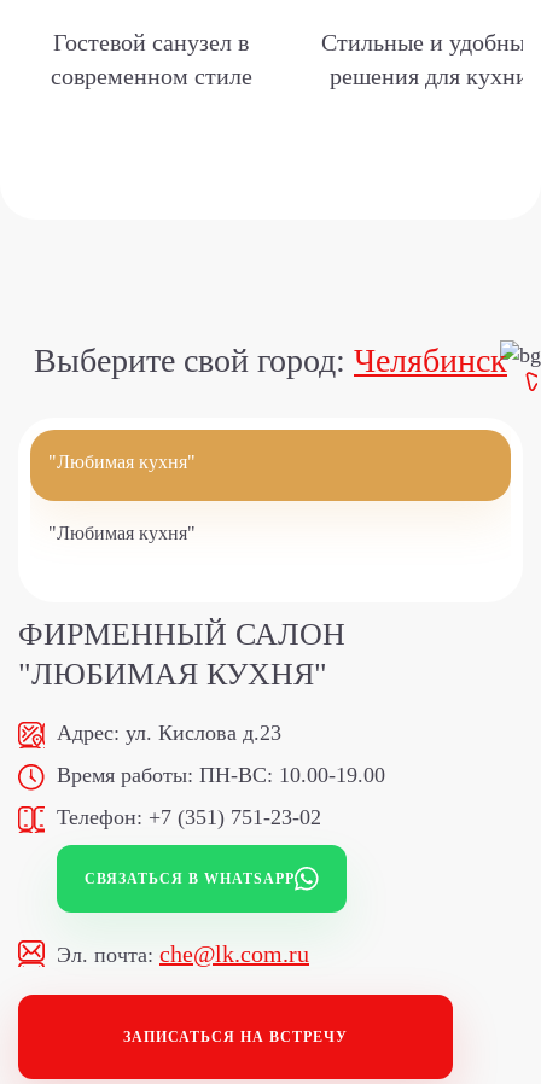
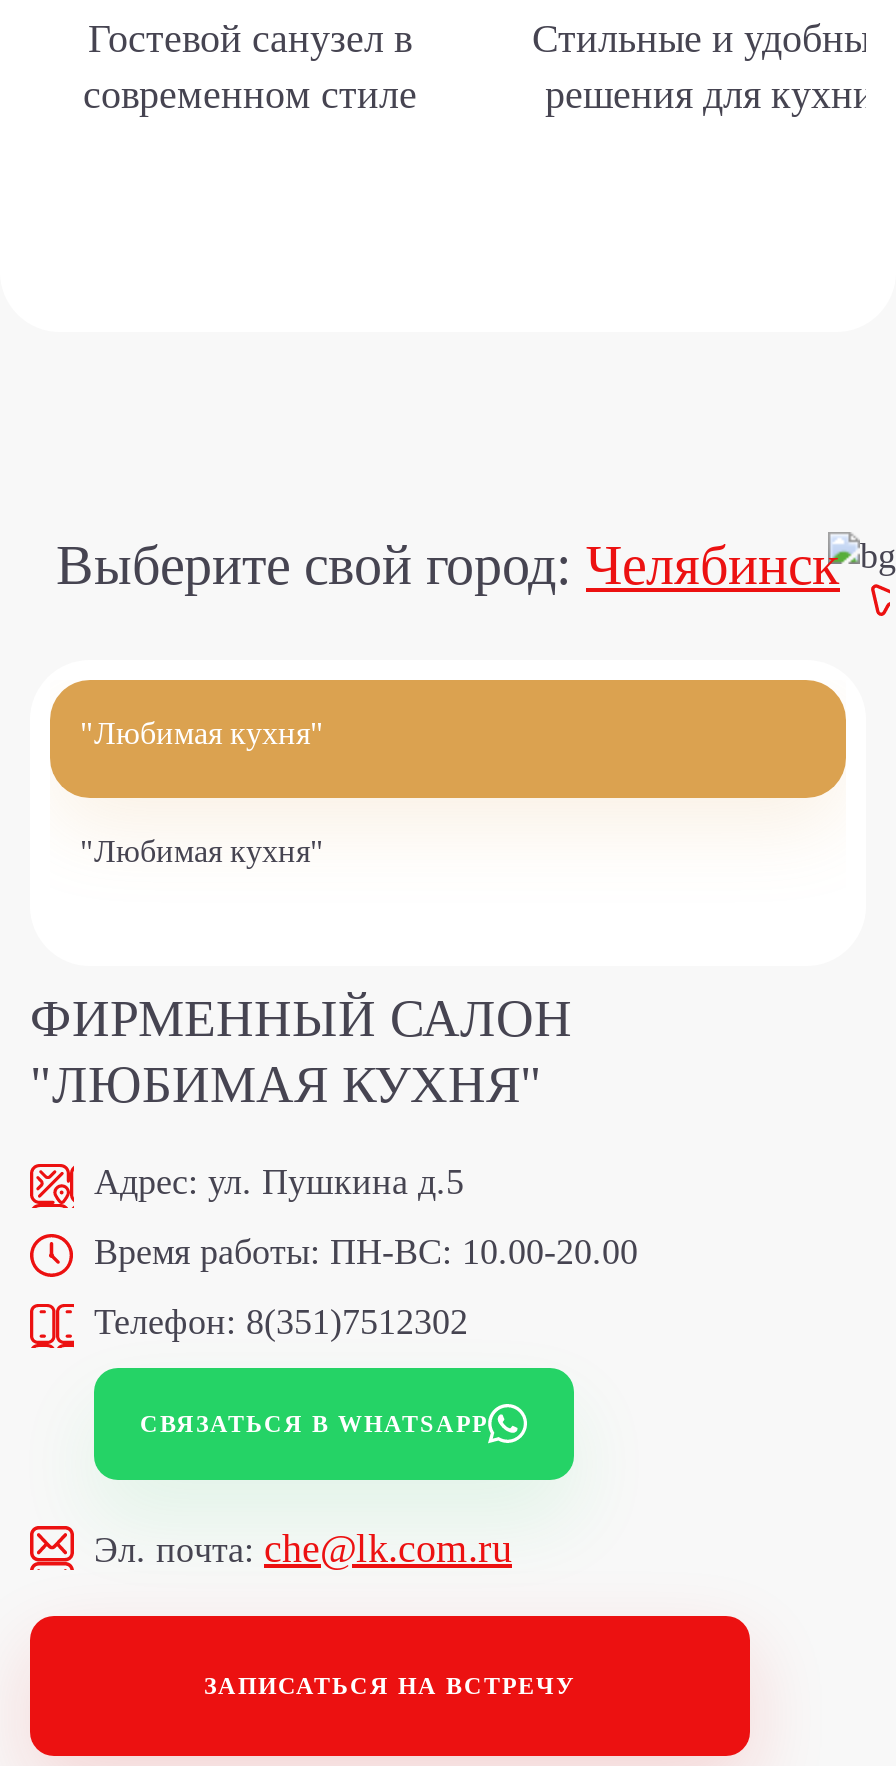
[57,720,281,744] Адрес: ул. Кислова д.23 -> [94,1161,464,1201] Адрес: ул. Пушкина д.5
[57,762,385,786] Время работы: ПН-ВС: 10.00-19.00 -> [94,1231,638,1271] Время работы: ПН-ВС: 10.00-20.00
[57,805,321,829] Телефон: +7 (351) 751-23-02 -> [94,1301,468,1341] Телефон: 8(351)7512302

